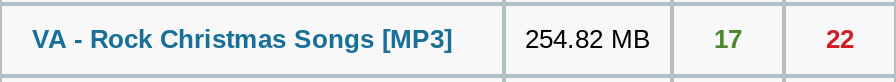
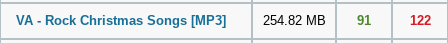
[714,25,742,55] 17 -> [357,13,371,28] 91
[826,25,854,55] 22 -> [409,13,430,28] 122

